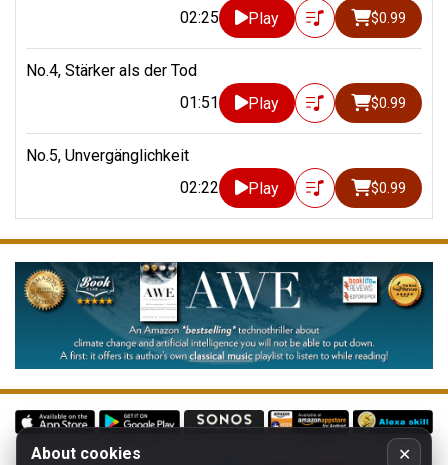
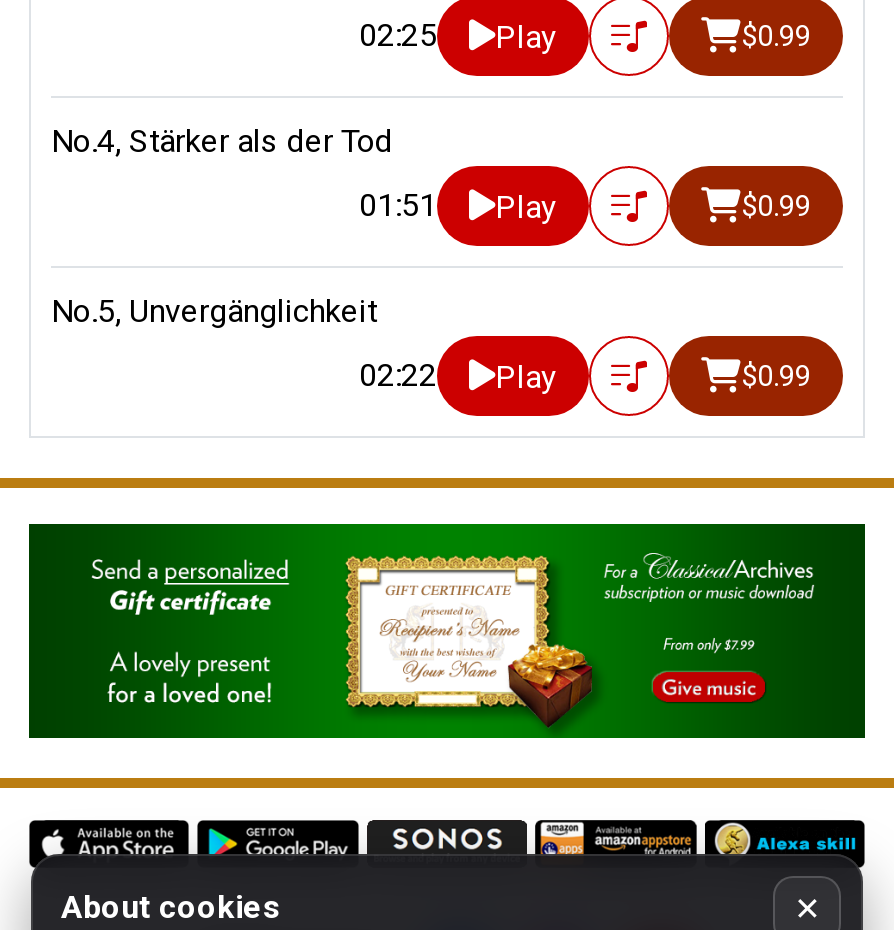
[14,261,434,370] [image] -> [27,522,867,740] [image]

